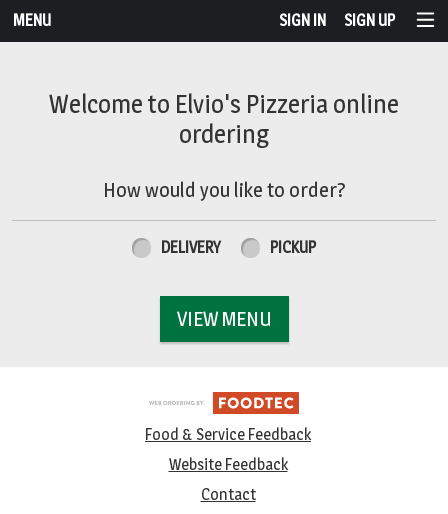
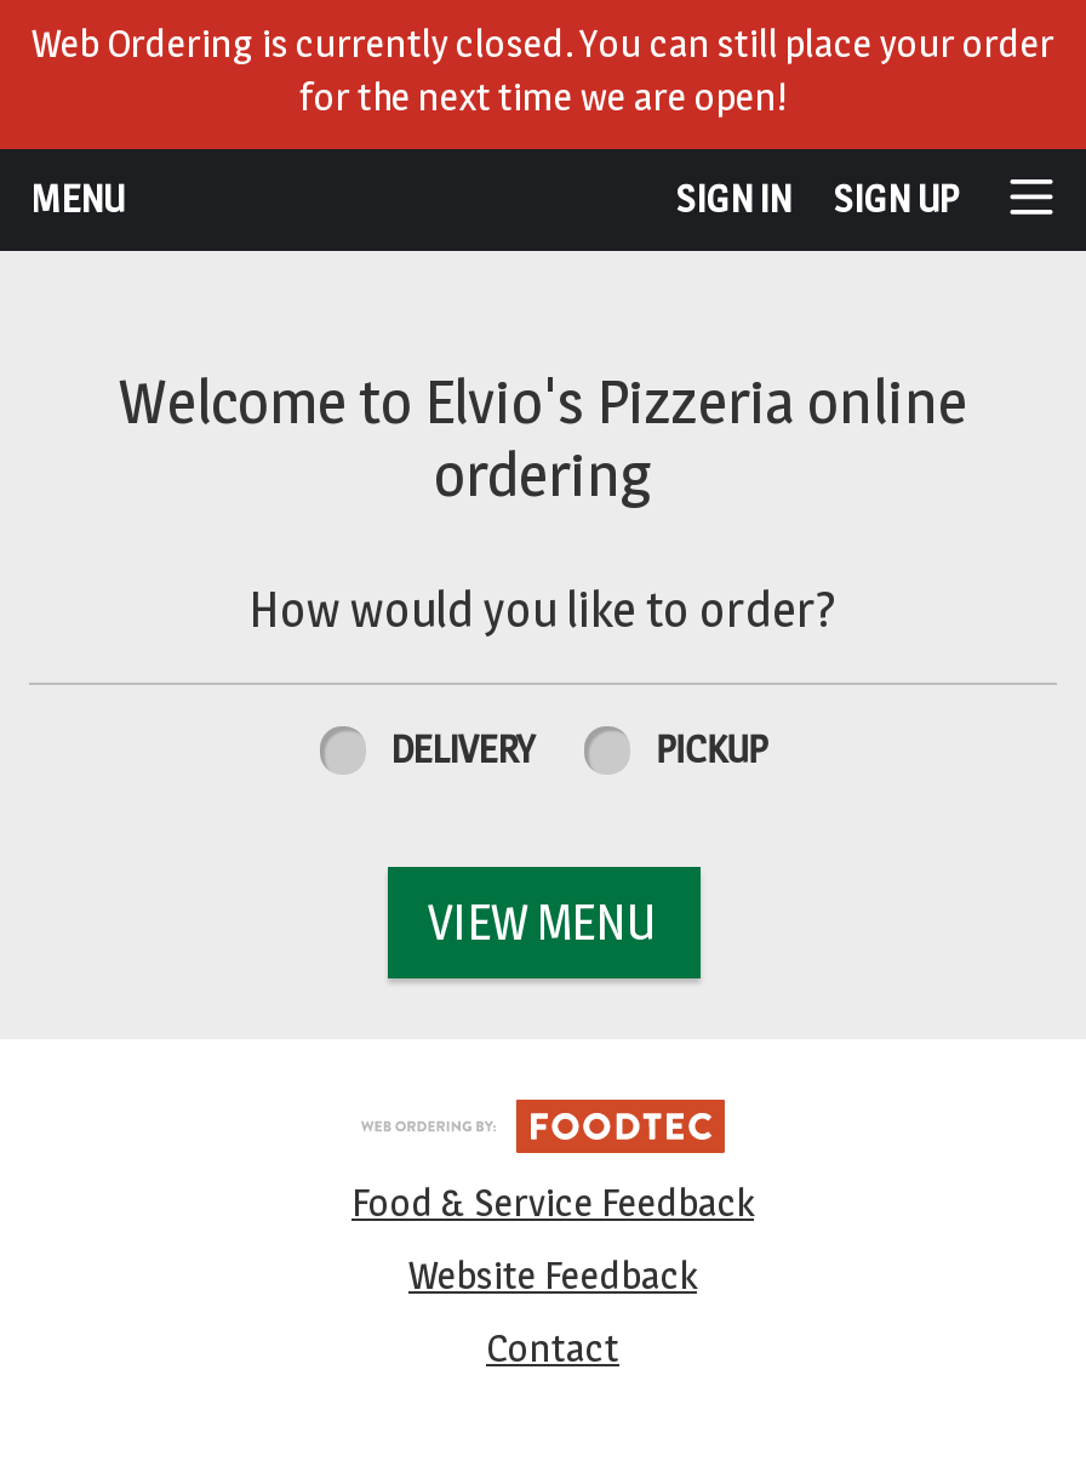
none -> [32,21,1054,120] Web Ordering is currently closed. You can still place your order | for the next time we are open!

